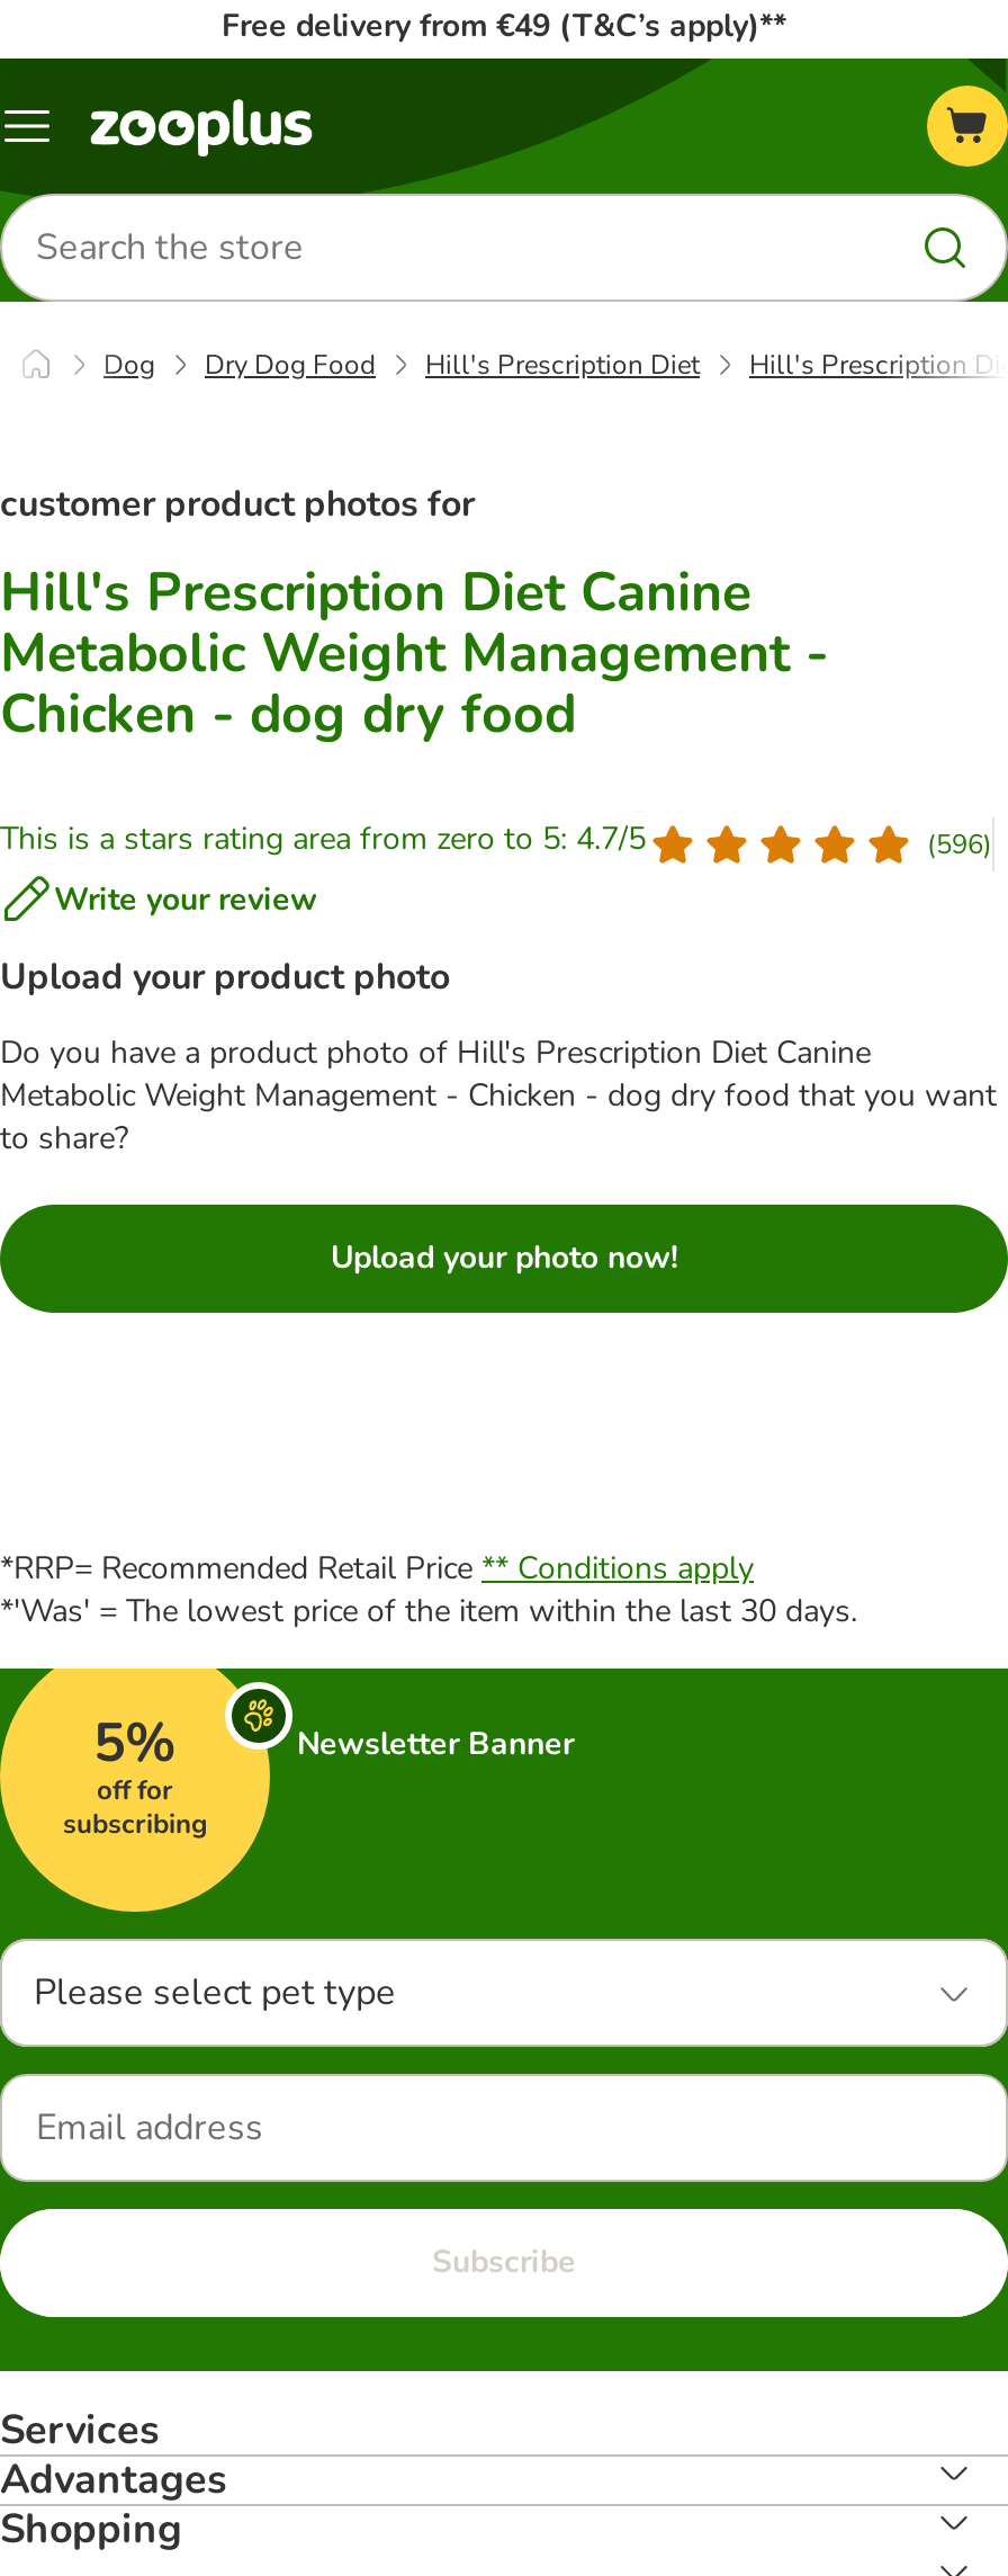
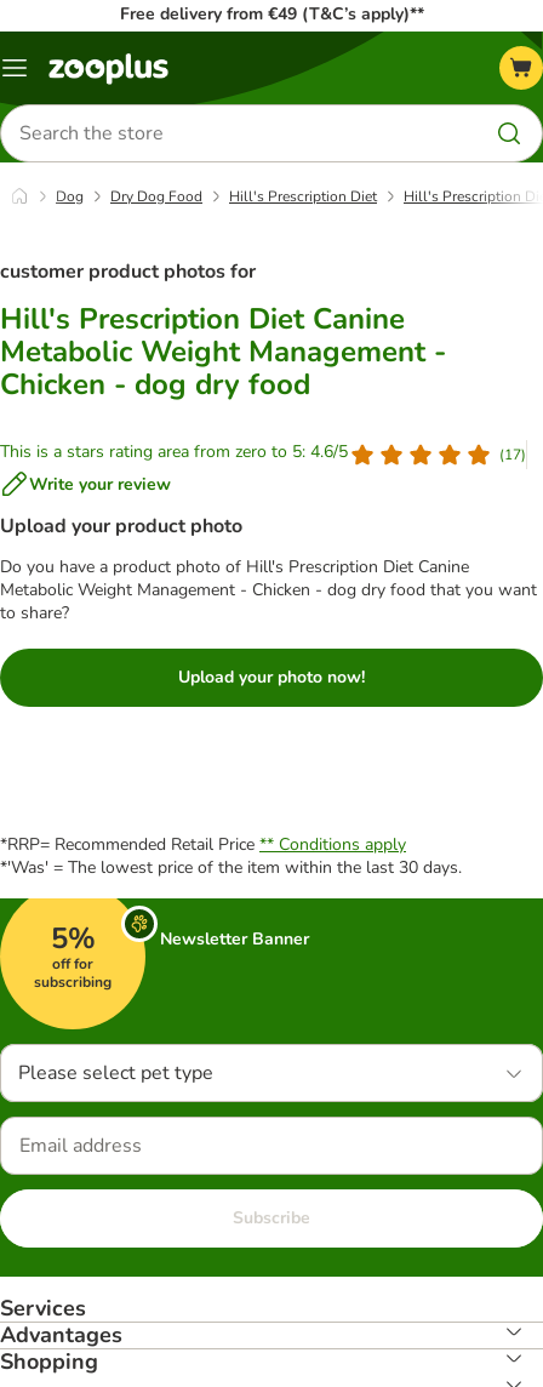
[0,818,646,860] This is a stars rating area from zero to 5: 4.7/5 -> [0,440,348,463] This is a stars rating area from zero to 5: 4.6/5
[927,825,992,862] (596) -> [499,444,526,464] (17)

